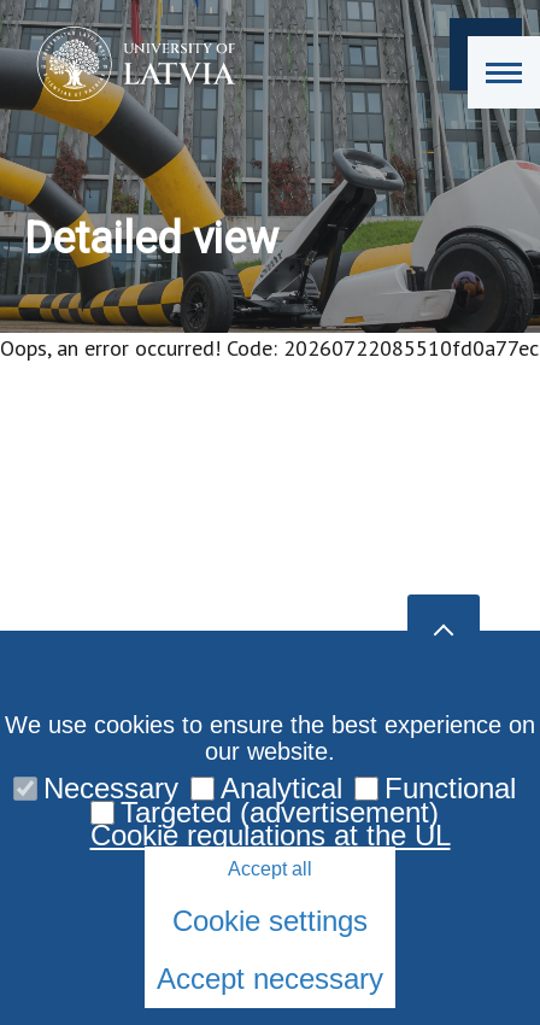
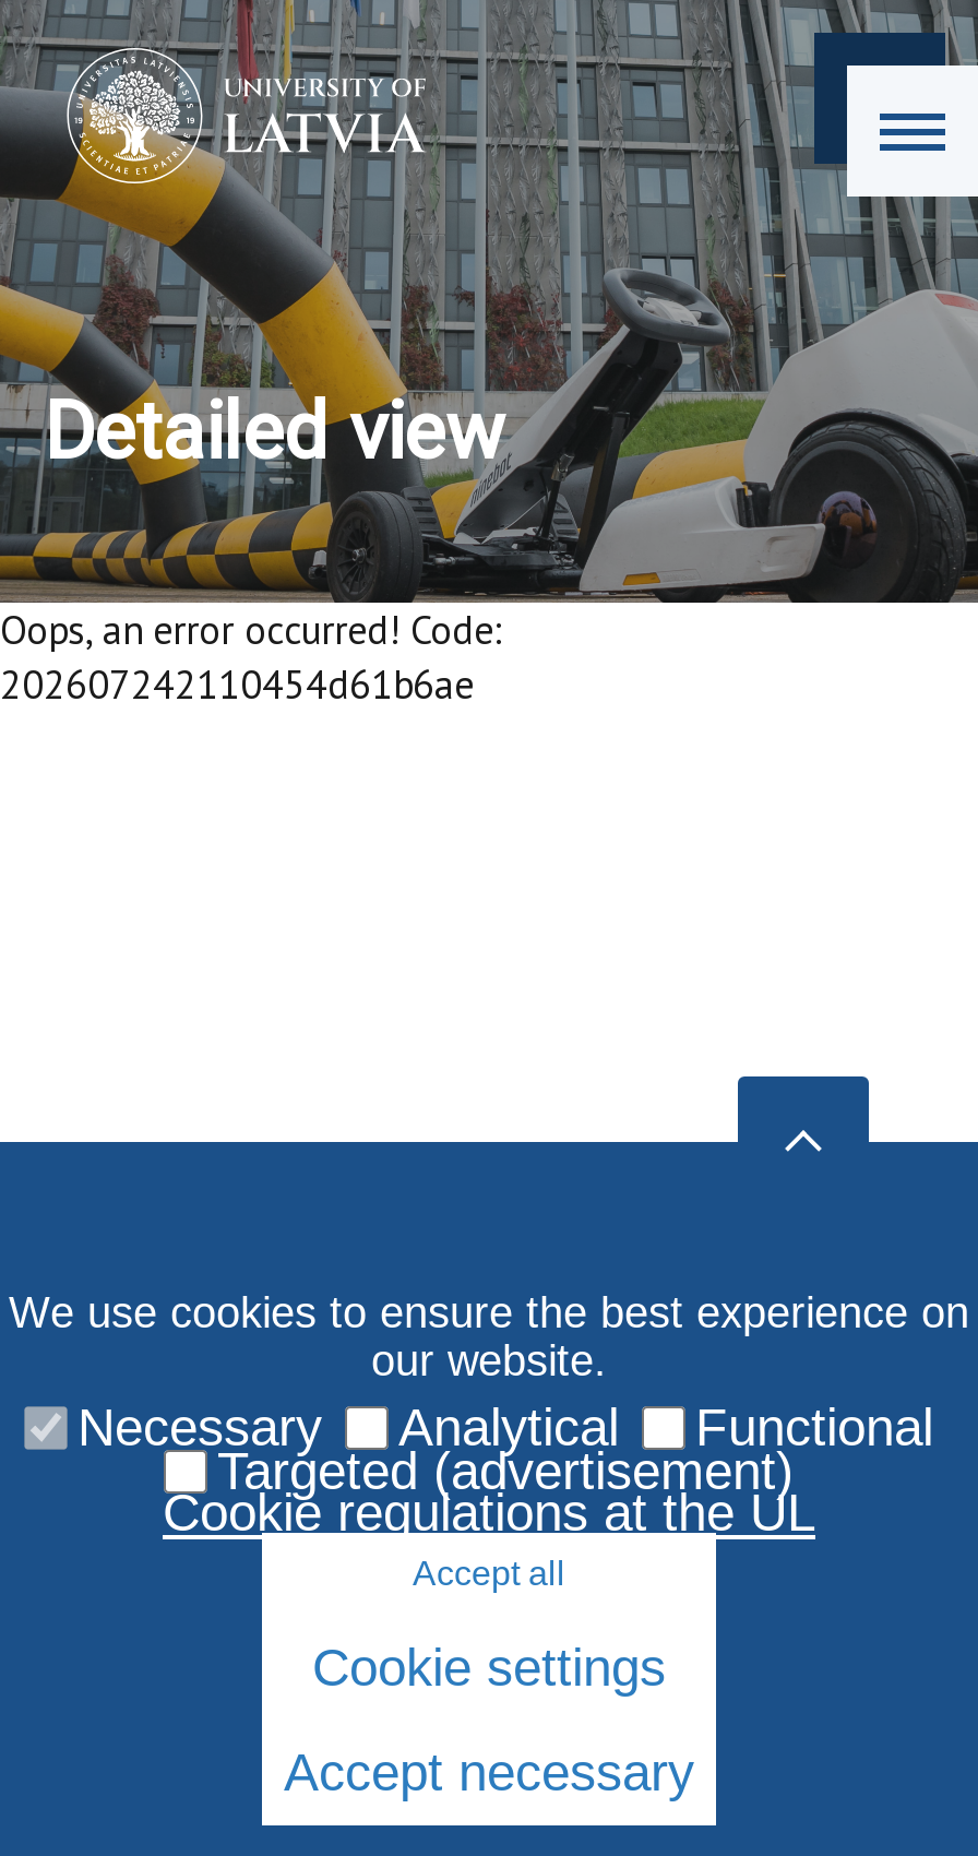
[0,334,539,362] Oops, an error occurred! Code: 20260722085510fd0a77ec -> [0,605,502,710] Oops, an error occurred! Code: | 202607242110454d61b6ae

